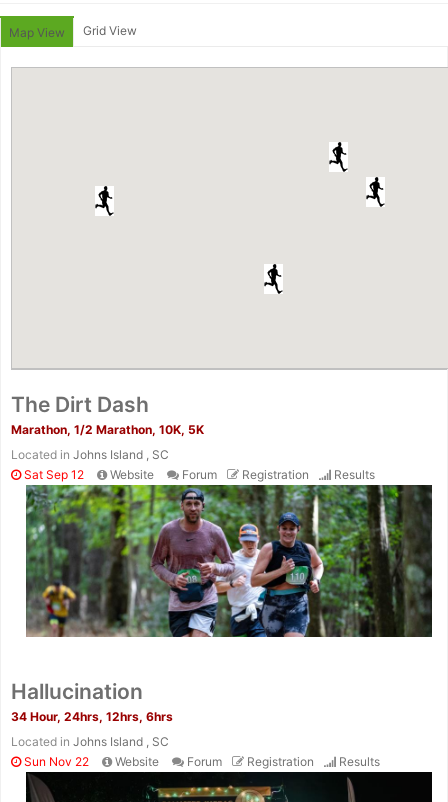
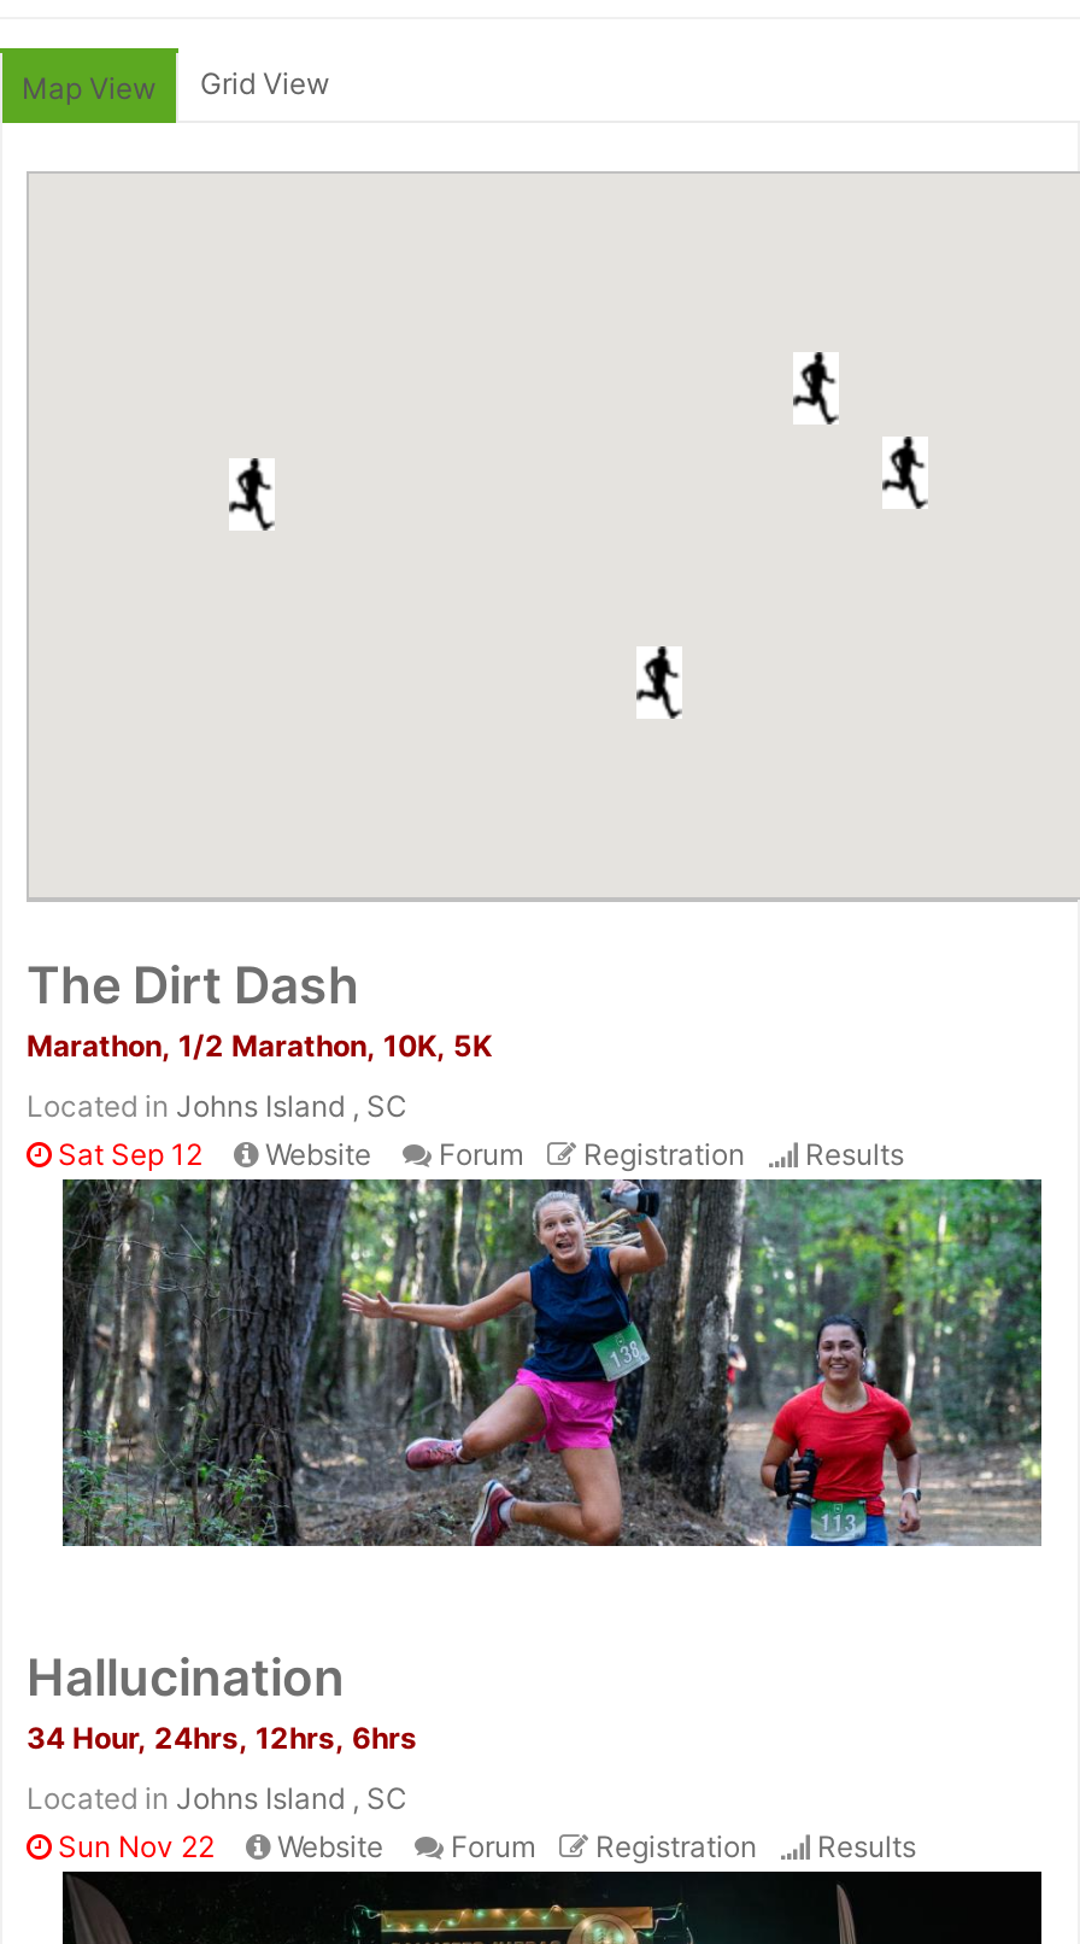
[26,484,433,638] [image] -> [63,1177,1041,1548] [image]

